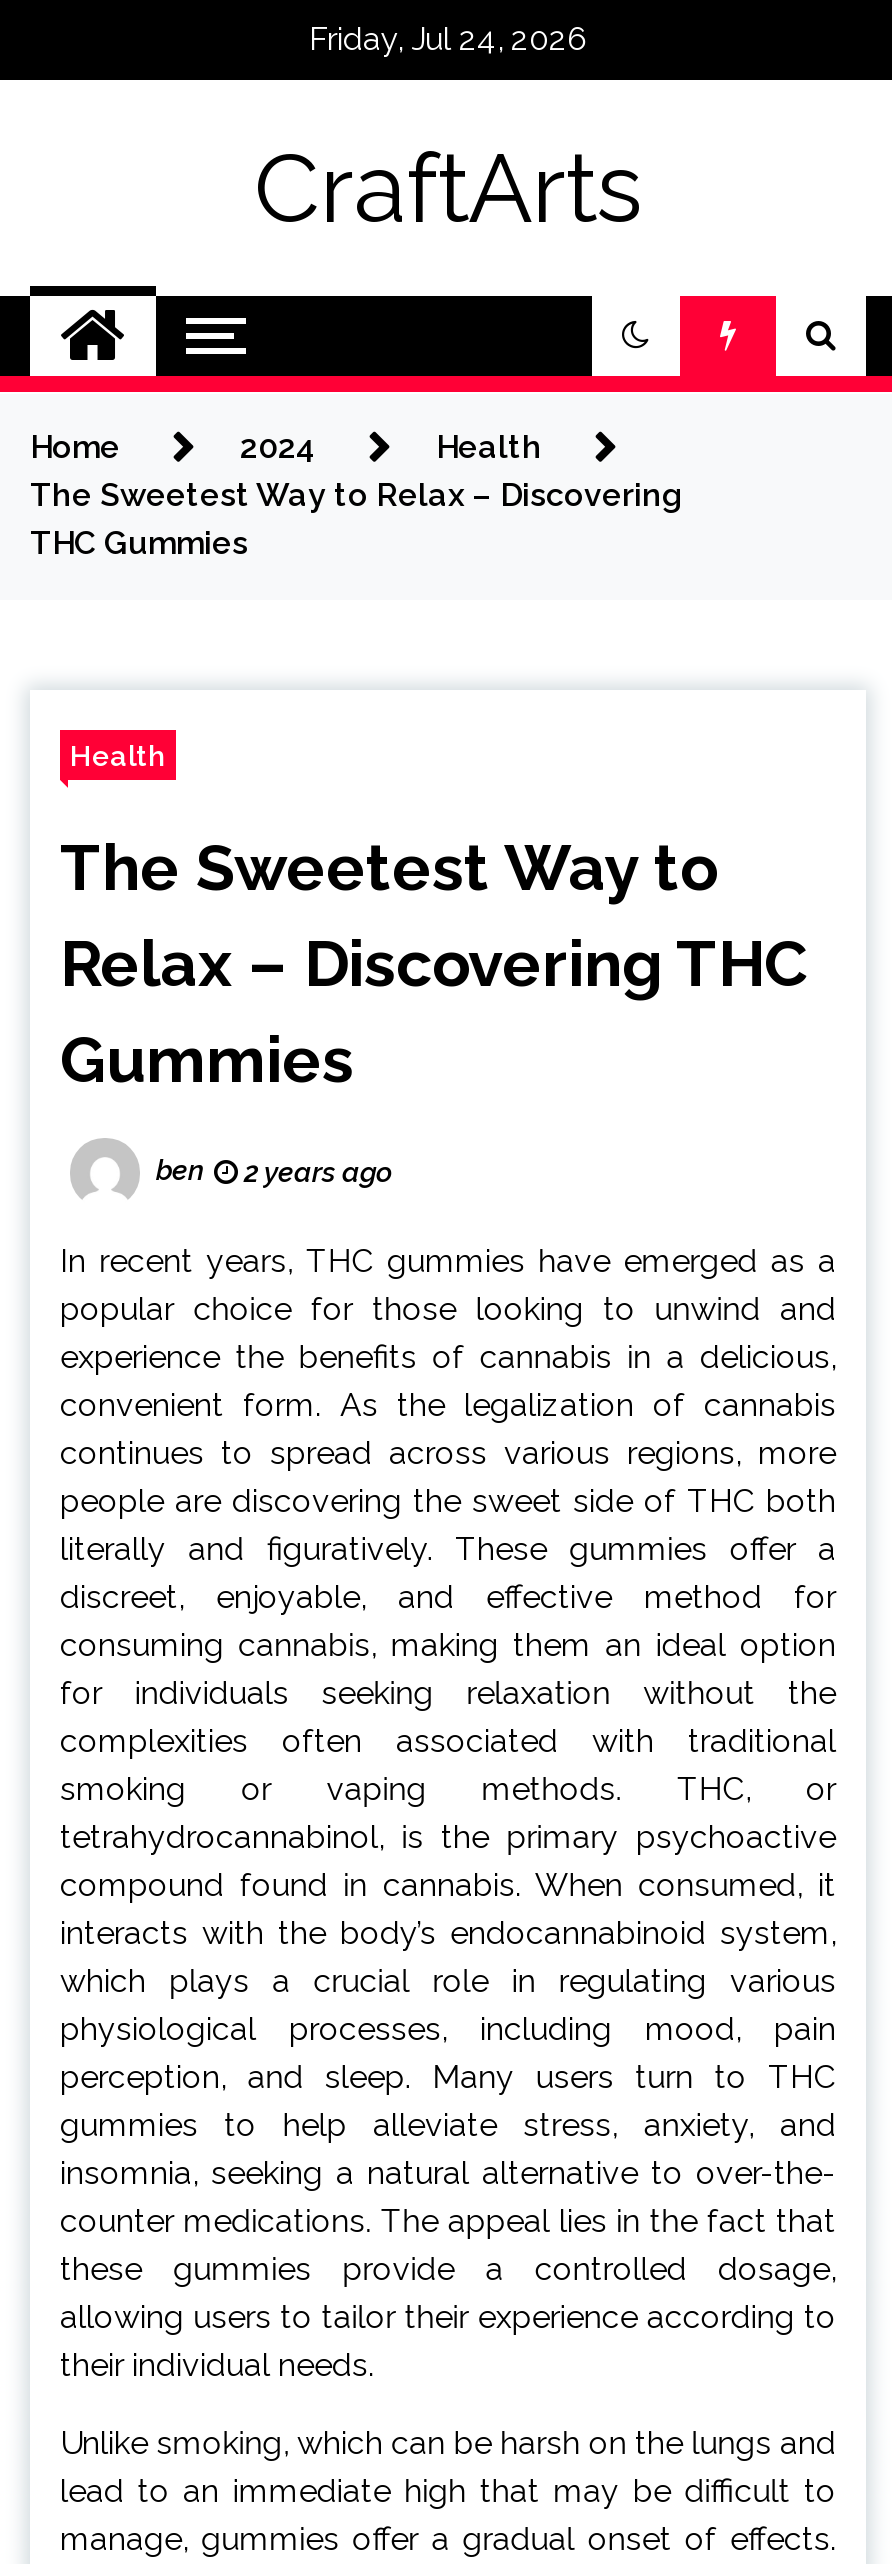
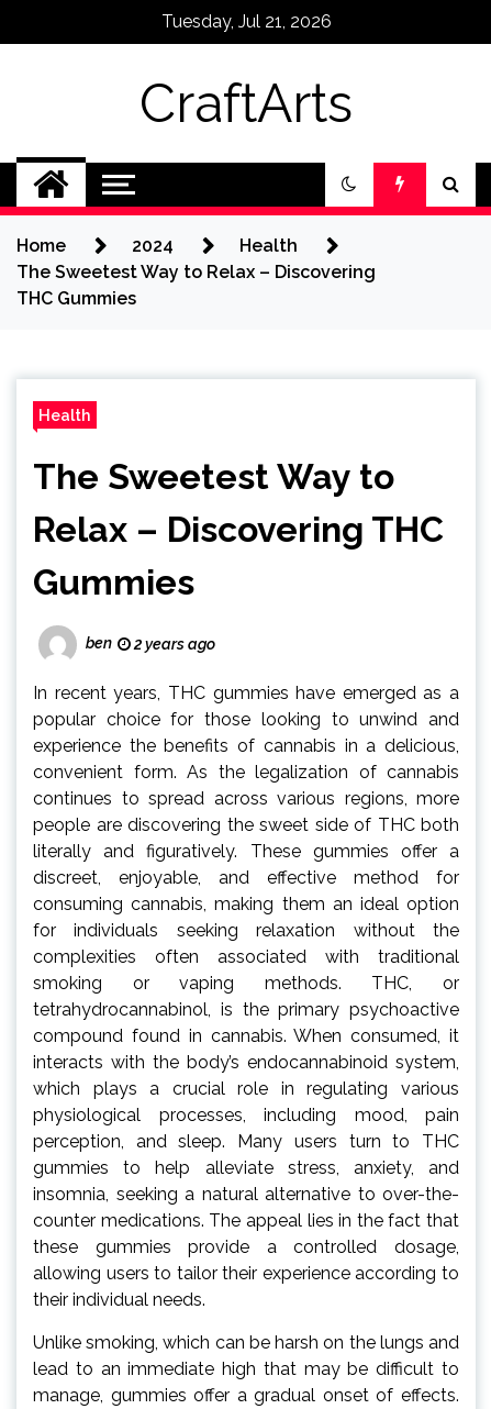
[309,20,587,58] Friday, Jul 24, 2026 -> [161,11,331,32] Tuesday, Jul 21, 2026

